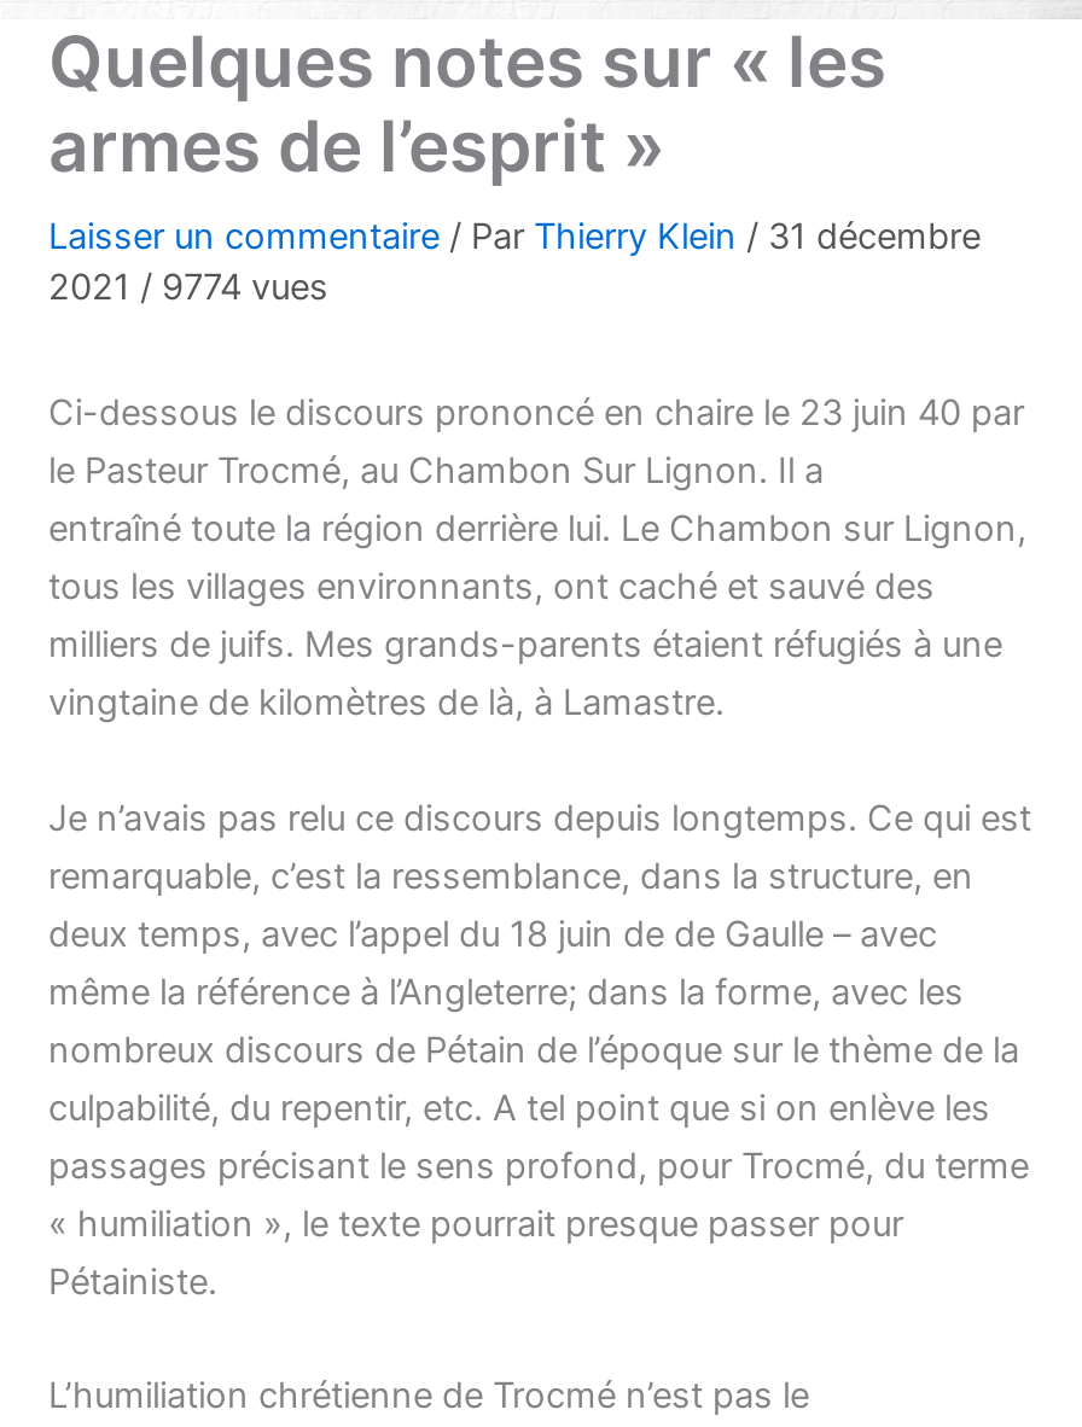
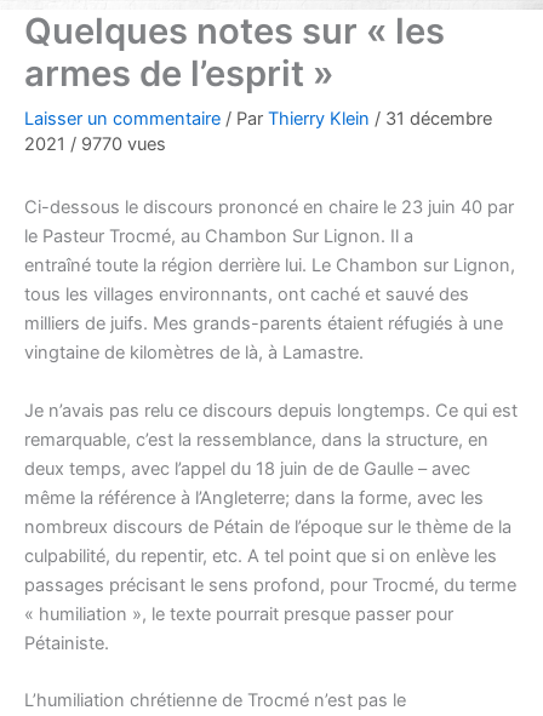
[48,266,328,310] 2021 / 9774 vues -> [24,134,166,155] 2021 / 9770 vues

